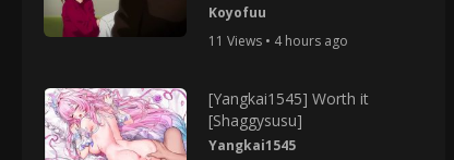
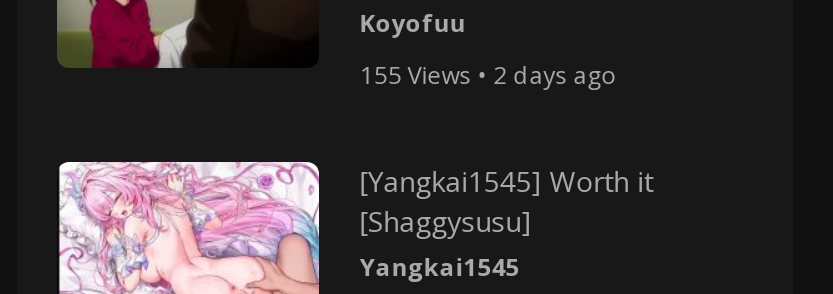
[209,32,348,50] 11 Views • 4 hours ago -> [359,58,617,92] 155 Views • 2 days ago

